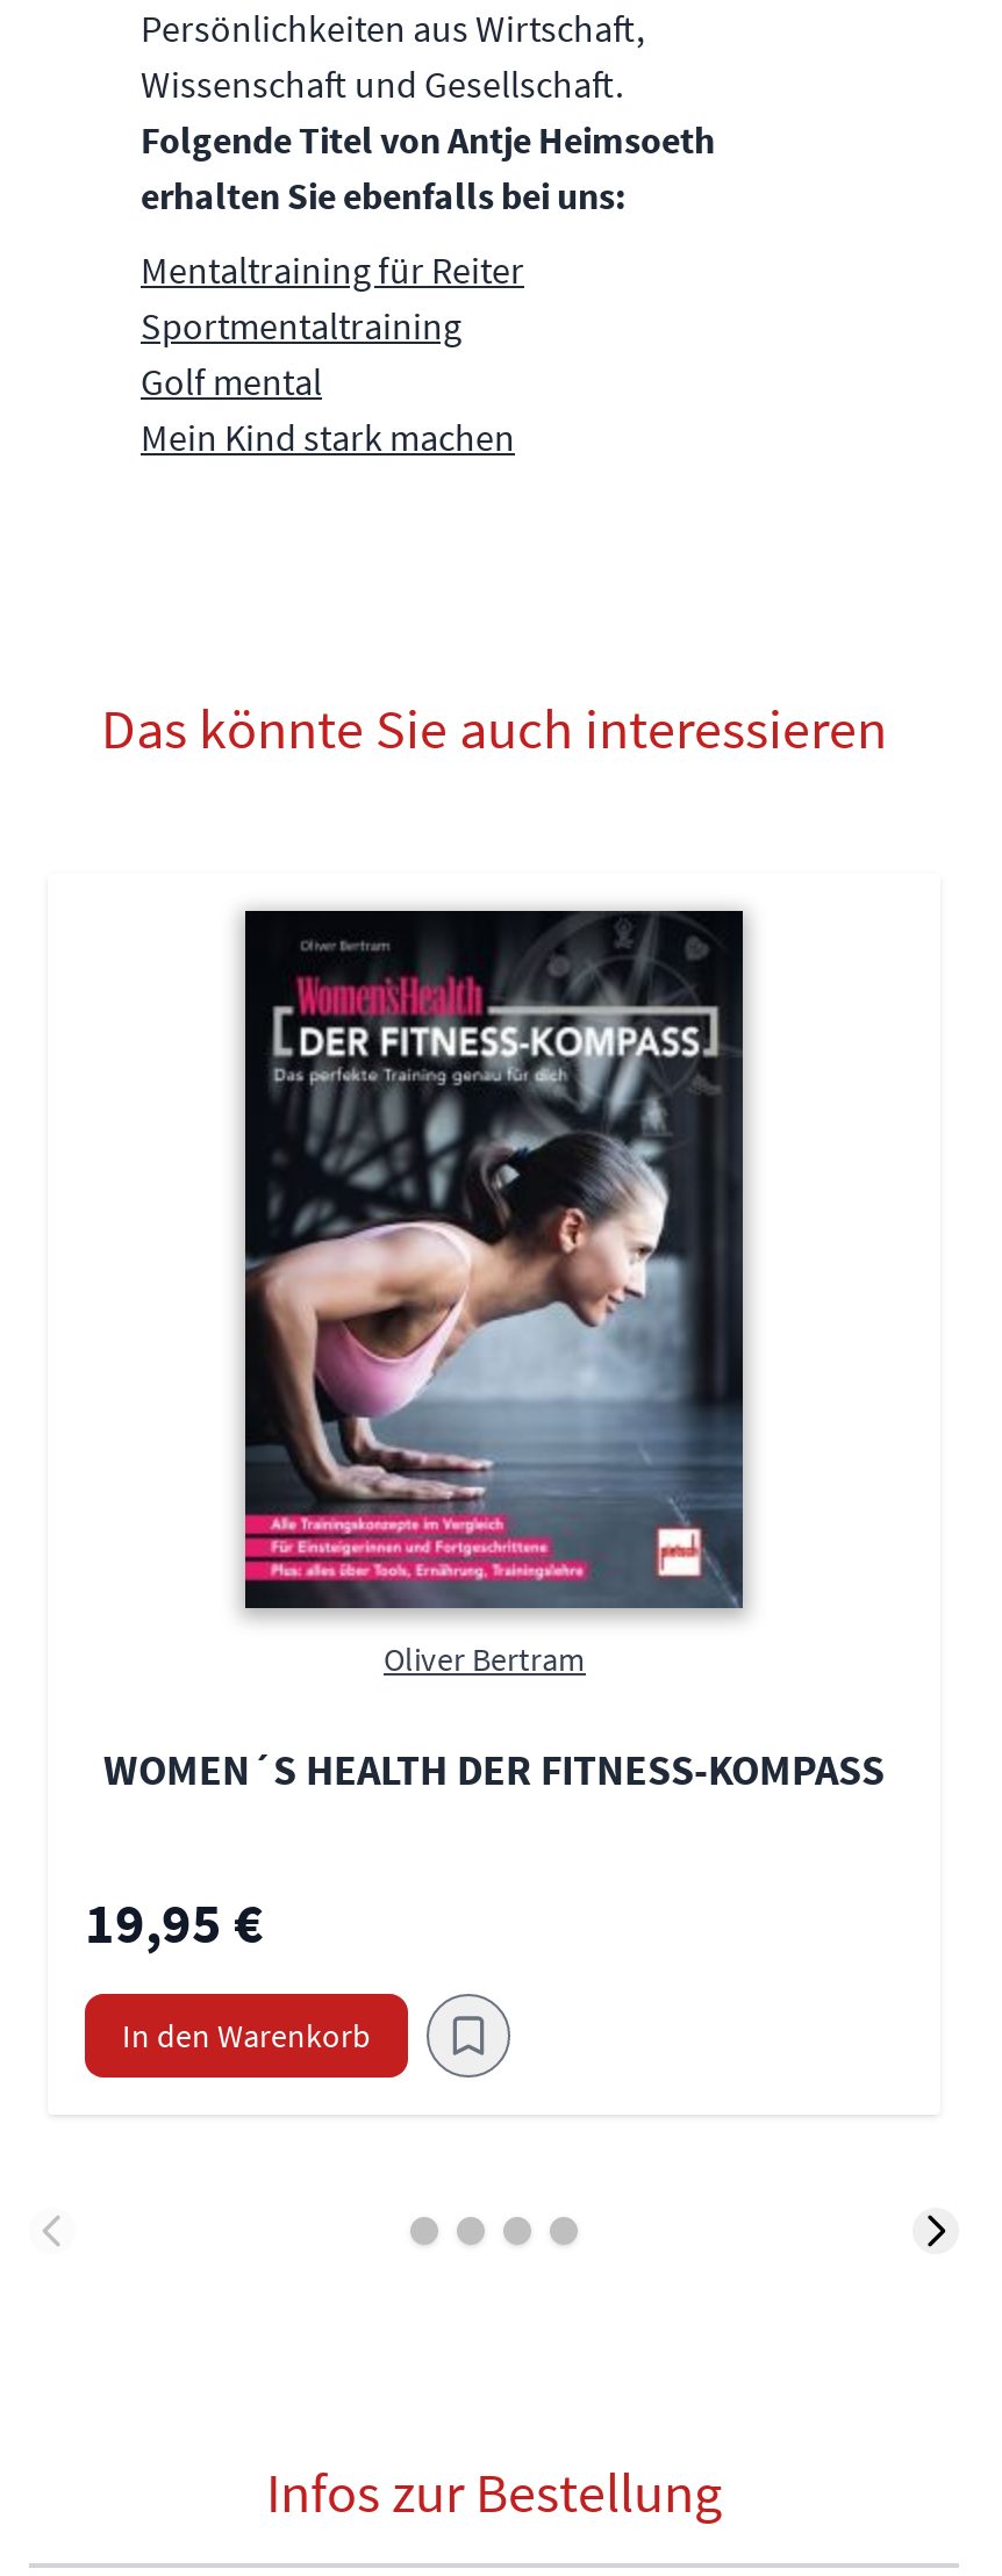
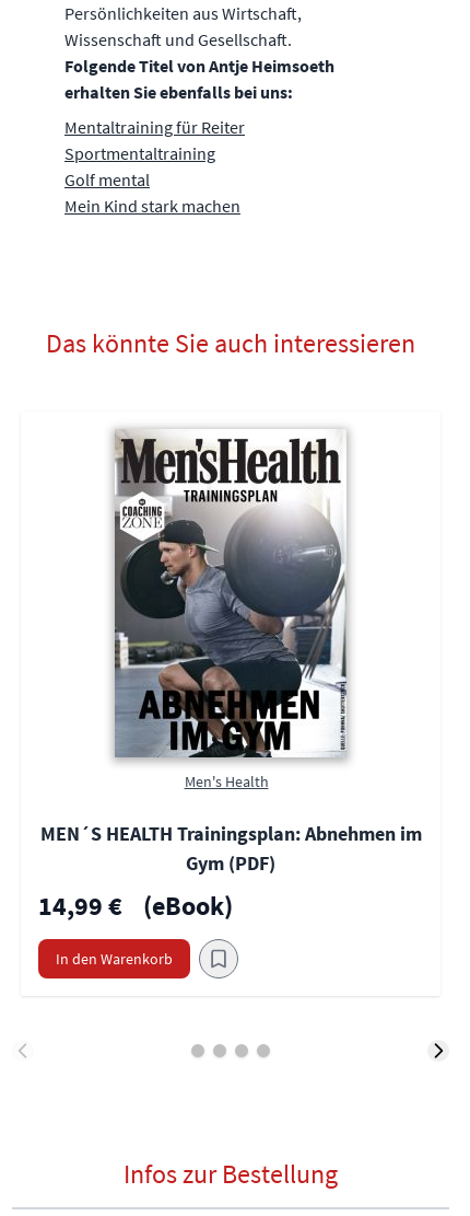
[85,909,885,1960] [image] | Oliver Bertram | WOMEN´S HEALTH DER FITNESS-KOMPASS | 19,95 € -> [38,429,421,923] [image] | Men's Health | MEN´S HEALTH Trainingsplan: Abnehmen im | Gym (PDF) | 14,99 € | (eBook)

